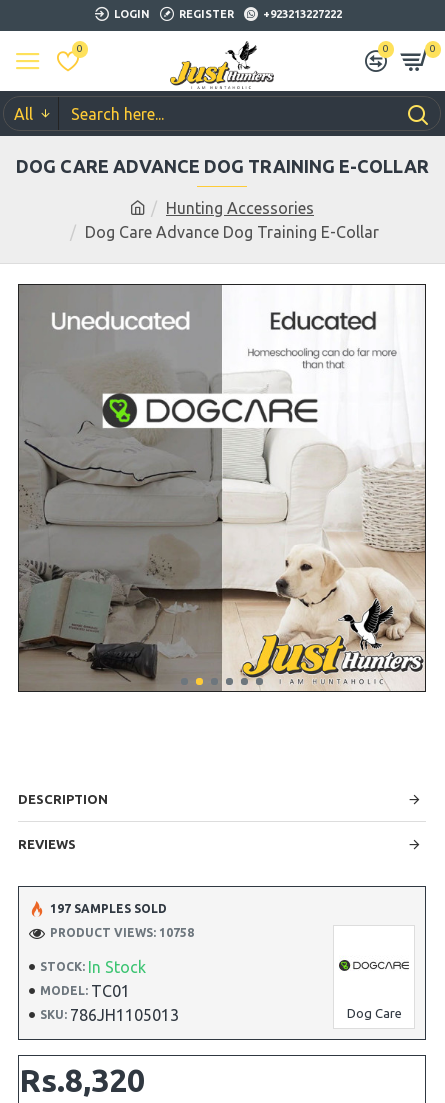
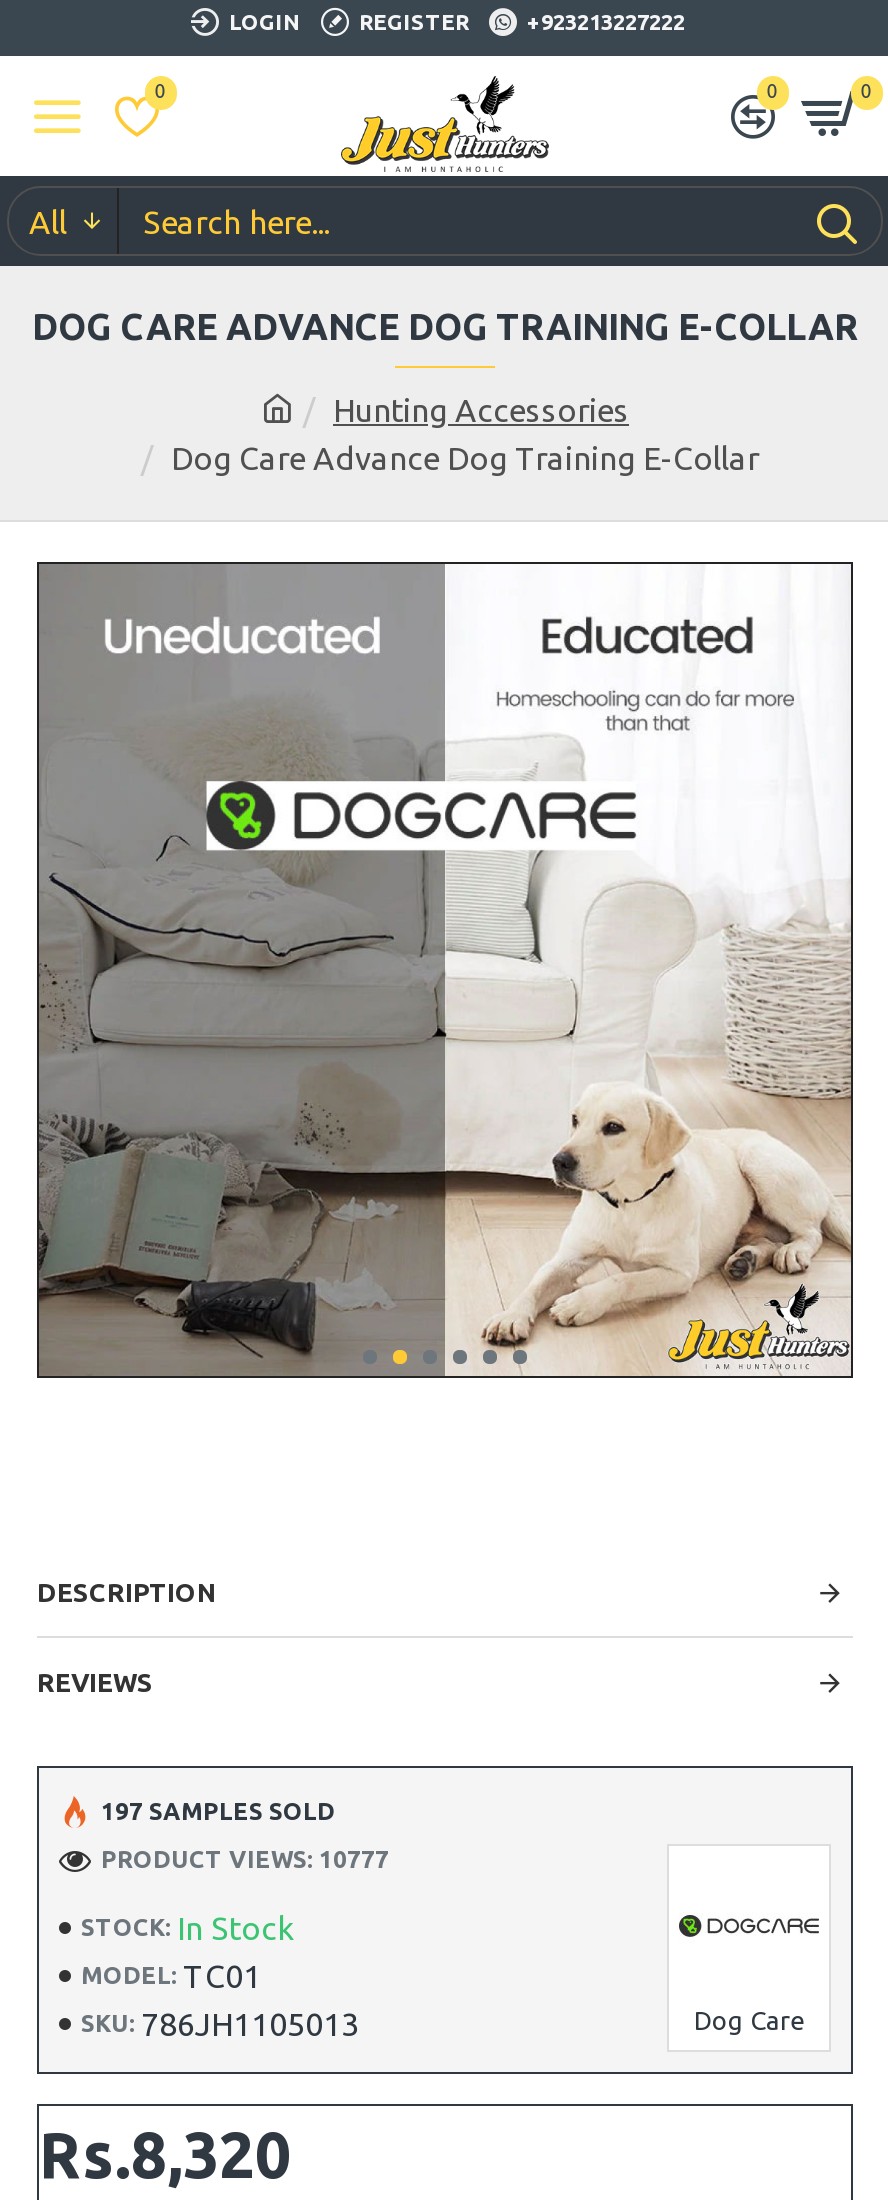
[243,601,425,684] [image] -> [487,1192,849,1370] [image]
[50,926,194,939] PRODUCT VIEWS: 10758 -> [101,1846,389,1872] PRODUCT VIEWS: 10777

